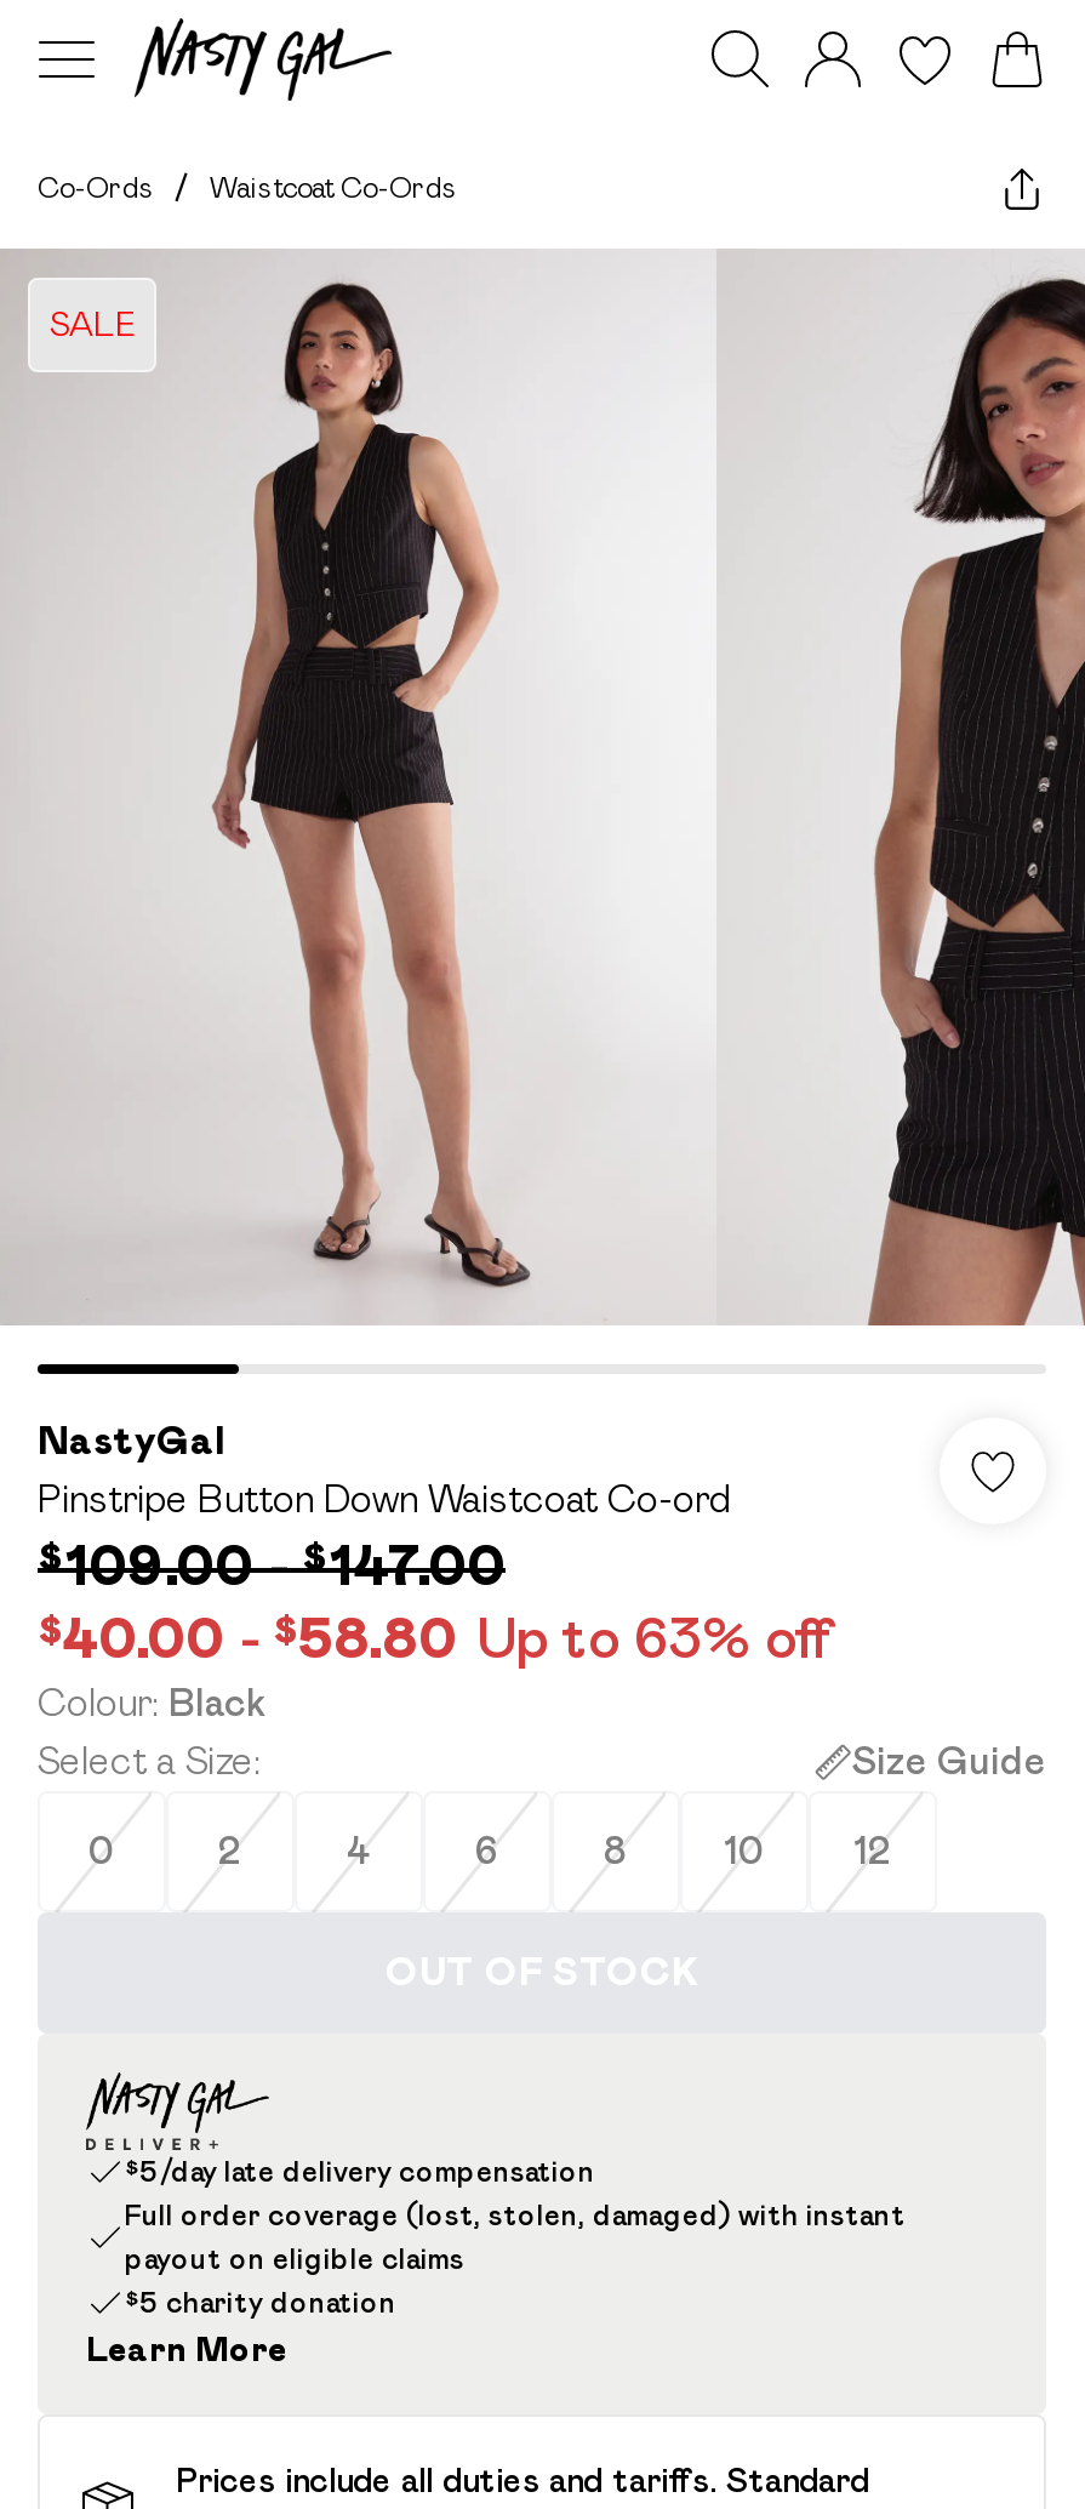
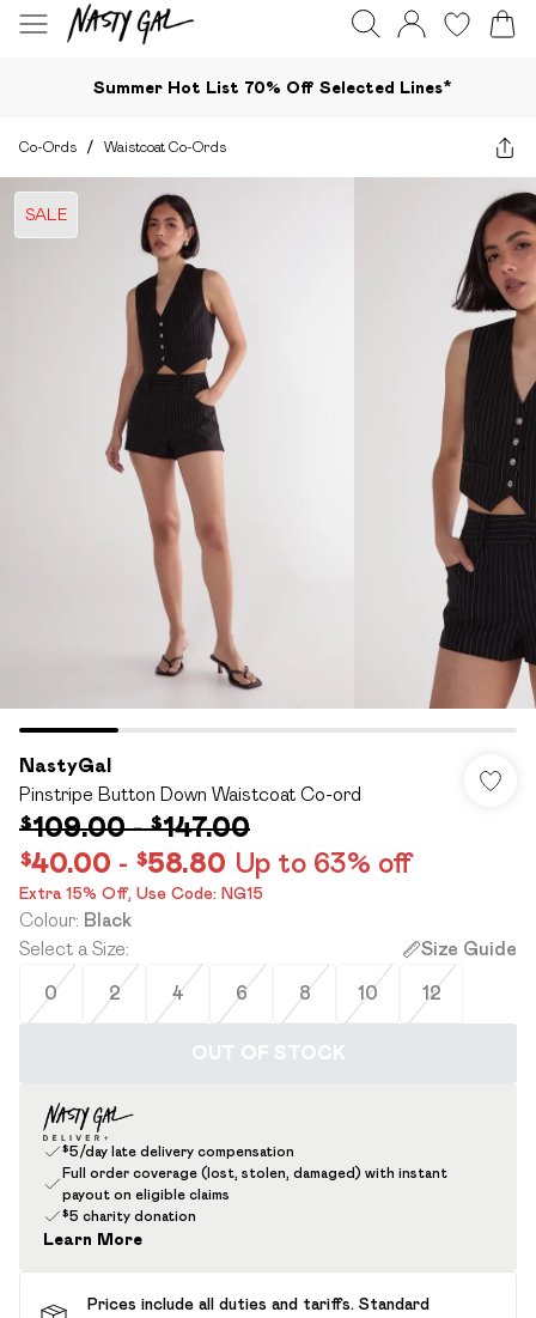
none -> [93,77,452,96] Summer Hot List 70% Off Selected Lines*
none -> [19,883,263,903] Extra 15% Off, Use Code: NG15

